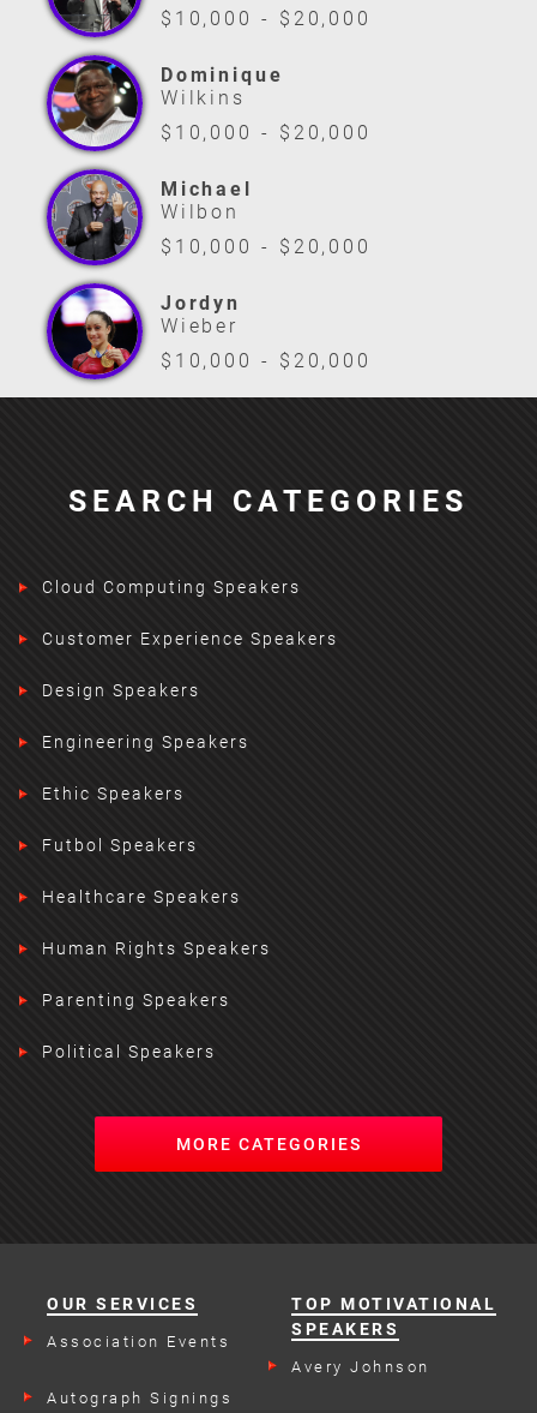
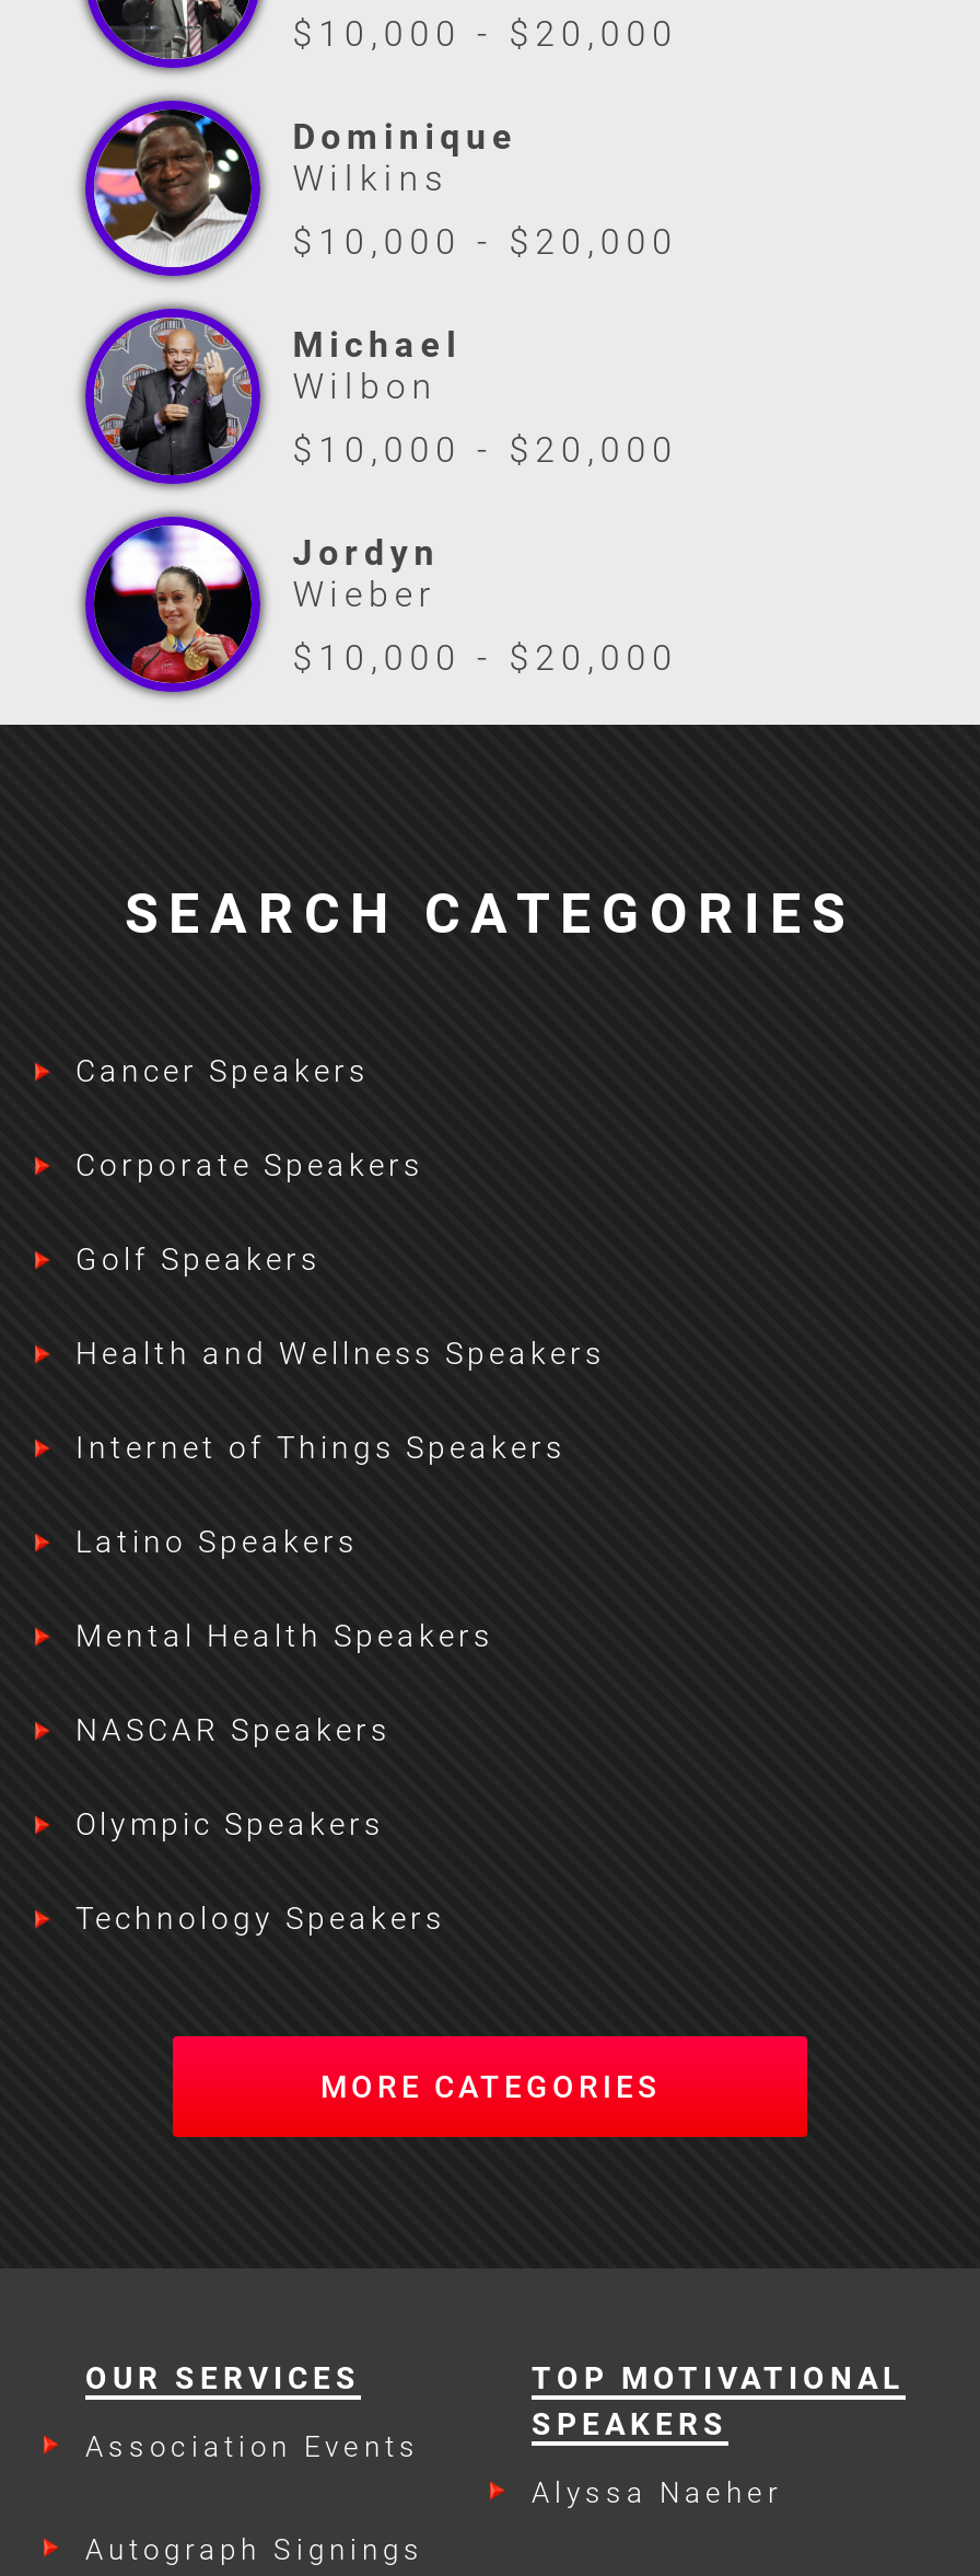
[41,578,300,597] Cloud Computing Speakers -> [75,1054,369,1089] Cancer Speakers
[41,630,337,649] Customer Experience Speakers -> [75,1148,423,1183] Corporate Speakers
[41,681,200,700] Design Speakers -> [75,1242,320,1277] Golf Speakers
[41,733,249,752] Engineering Speakers -> [75,1336,605,1372] Health and Wellness Speakers
[41,784,184,804] Ethic Speakers -> [75,1431,565,1466] Internet of Things Speakers
[41,836,197,855] Futbol Speakers -> [75,1525,358,1560] Latino Speakers
[41,888,240,907] Healthcare Speakers -> [75,1619,493,1654] Mental Health Speakers
[41,939,270,958] Human Rights Speakers -> [75,1713,390,1748] NASCAR Speakers
[41,991,230,1010] Parenting Speakers -> [75,1807,384,1842] Olympic Speakers
[41,1043,215,1062] Political Speakers -> [75,1901,445,1936] Technology Speakers
[291,1358,430,1376] Avery Johnson -> [532,2476,782,2509] Alyssa Naeher

